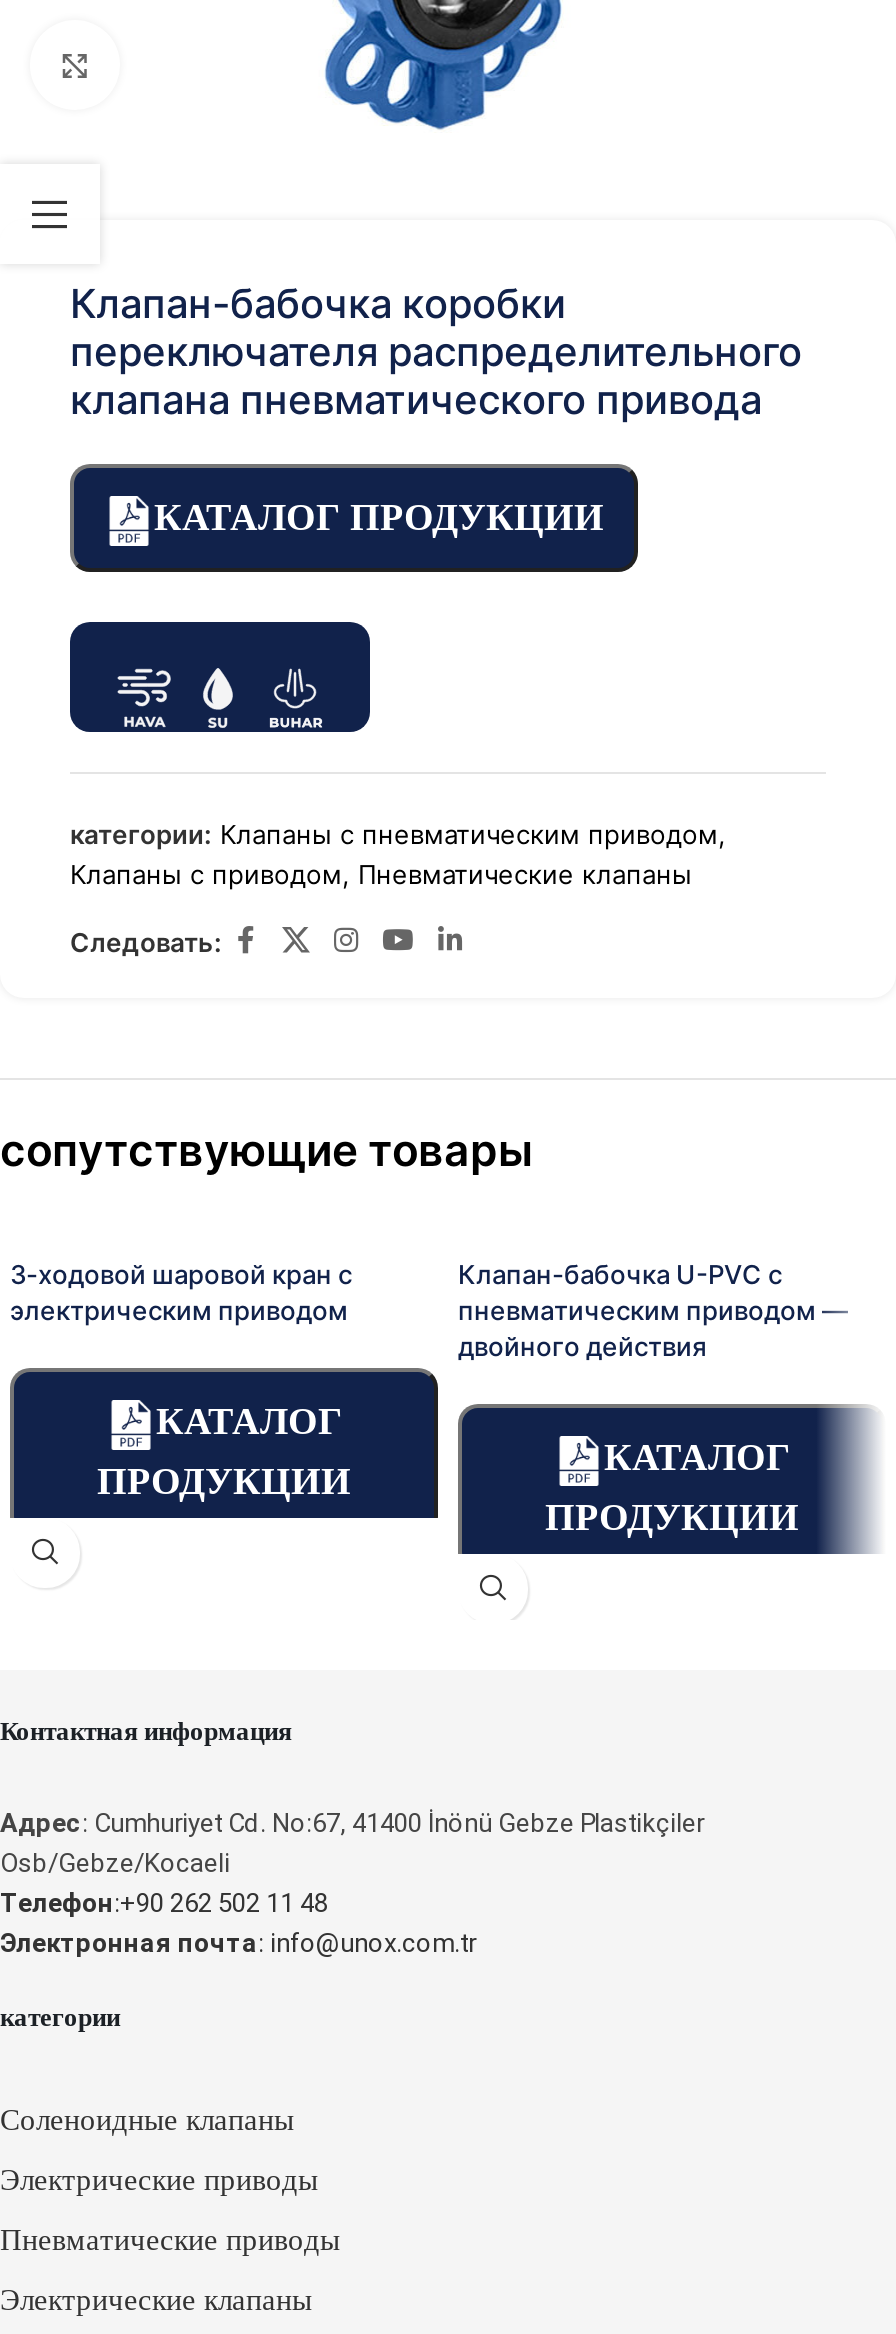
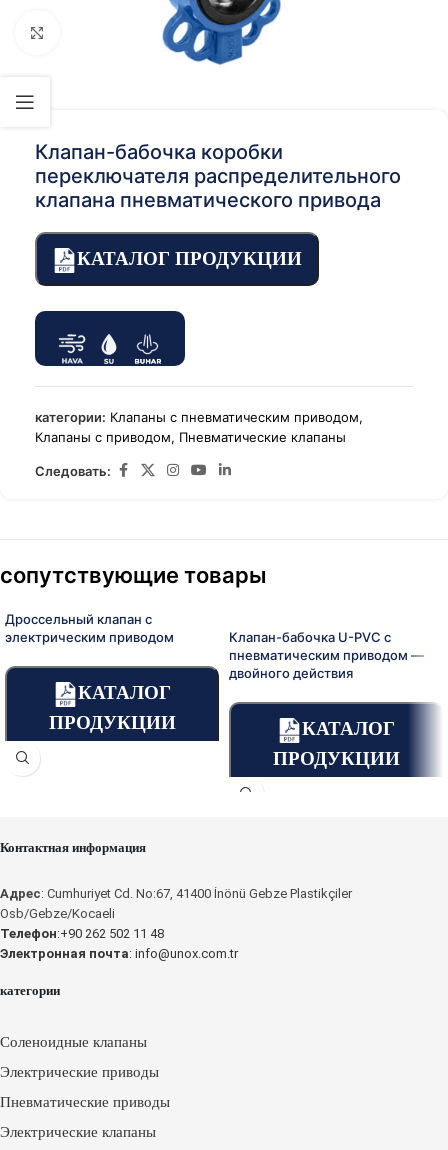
[10,1258,352,1290] 3-ходовой шаровой кран с -> [5,611,152,627] Дроссельный клапан с

